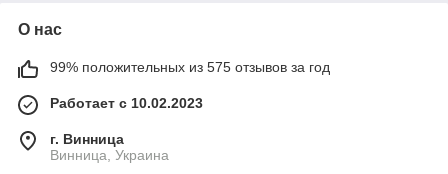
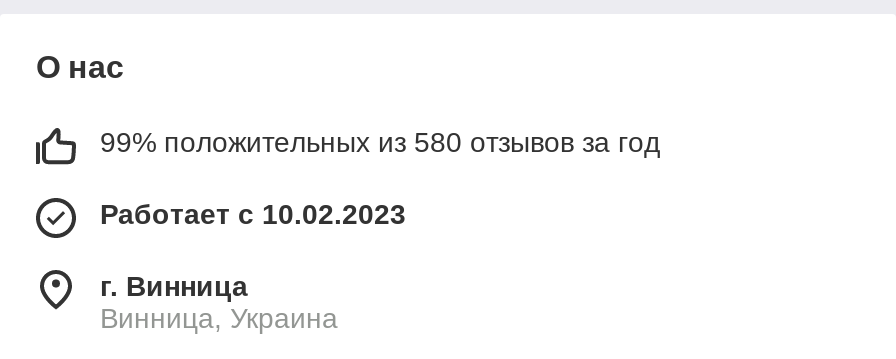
[50,59,330,75] 99% положительных из 575 отзывов за год -> [100,126,660,158] 99% положительных из 580 отзывов за год

